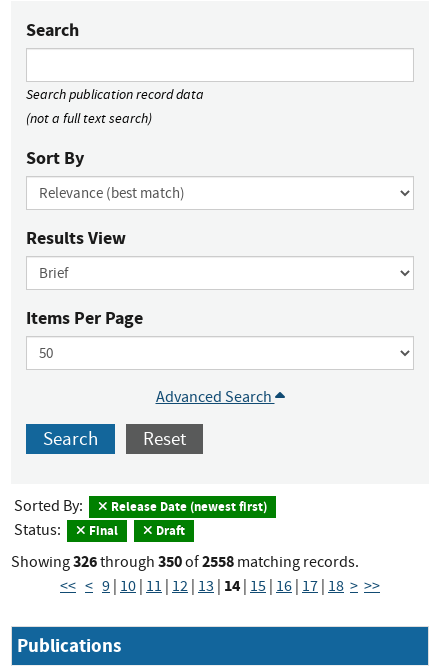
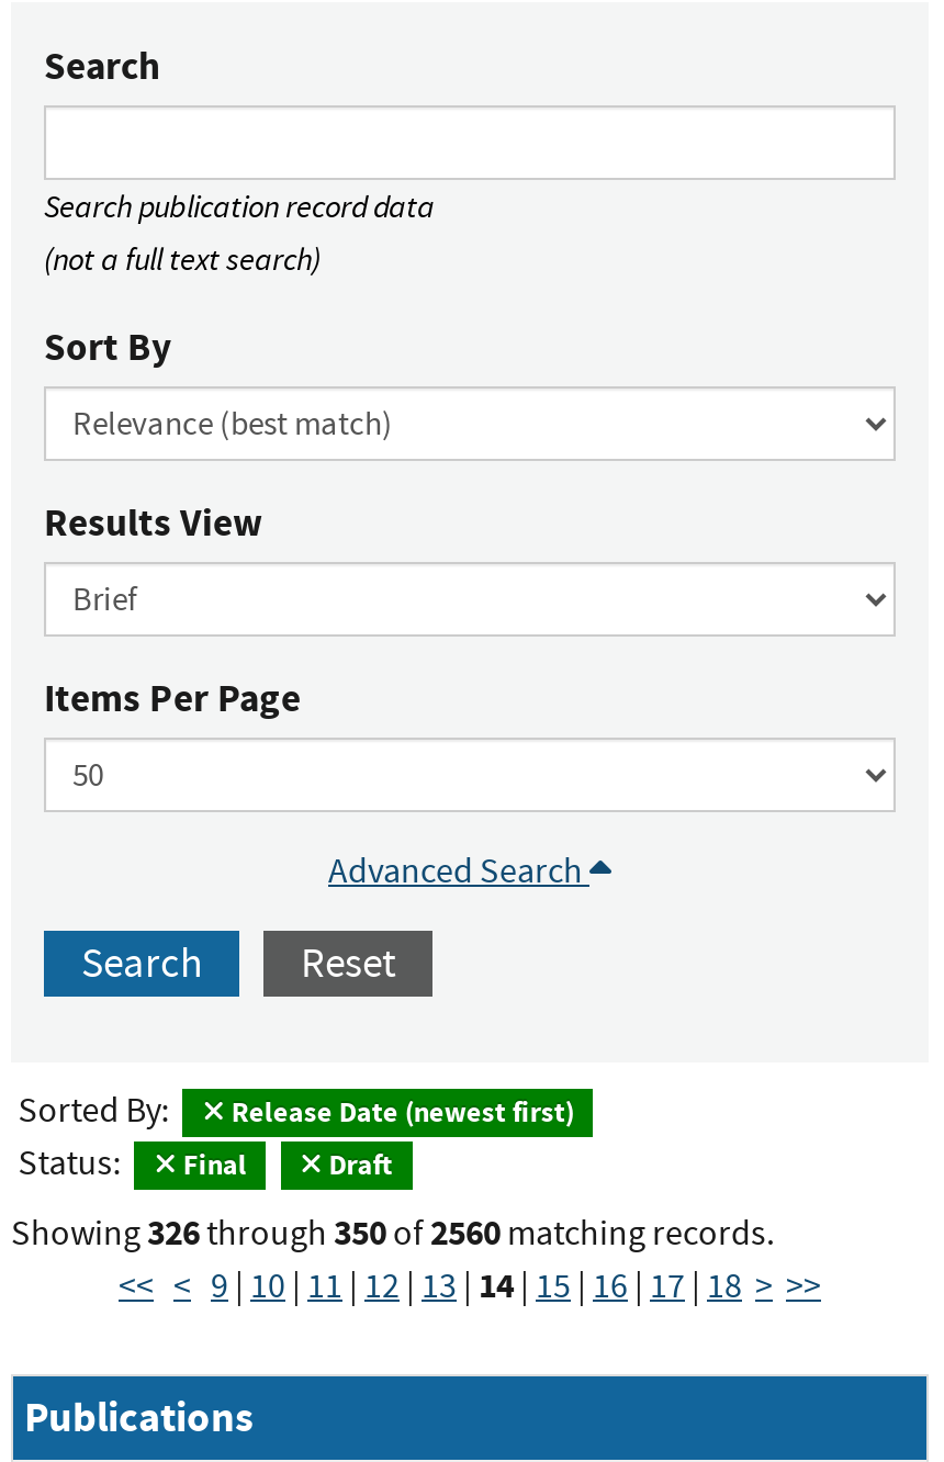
[11,551,359,572] Showing326through 350of2558 matching records. -> [11,1210,775,1256] Showing326through 350of2560 matching records.

